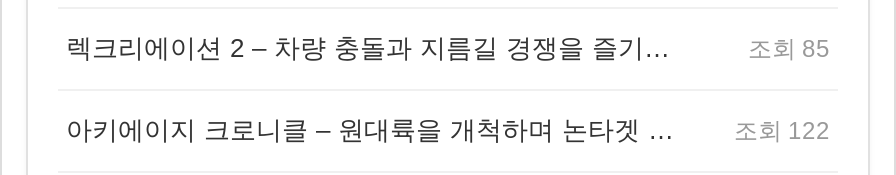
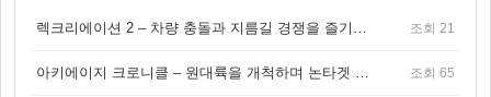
[748,34,830,62] 조회 85 -> [410,20,455,35] 조회 21
[734,116,830,144] 조회 122 -> [410,65,455,80] 조회 65

